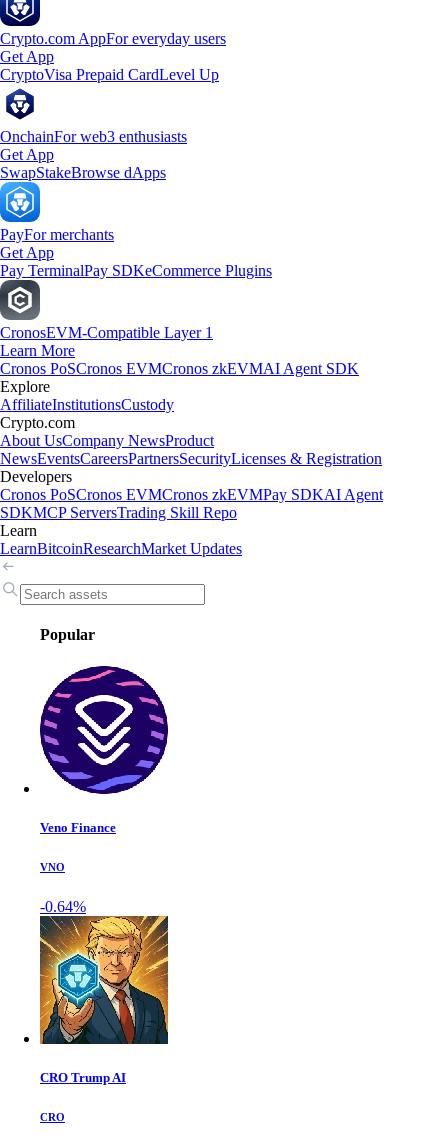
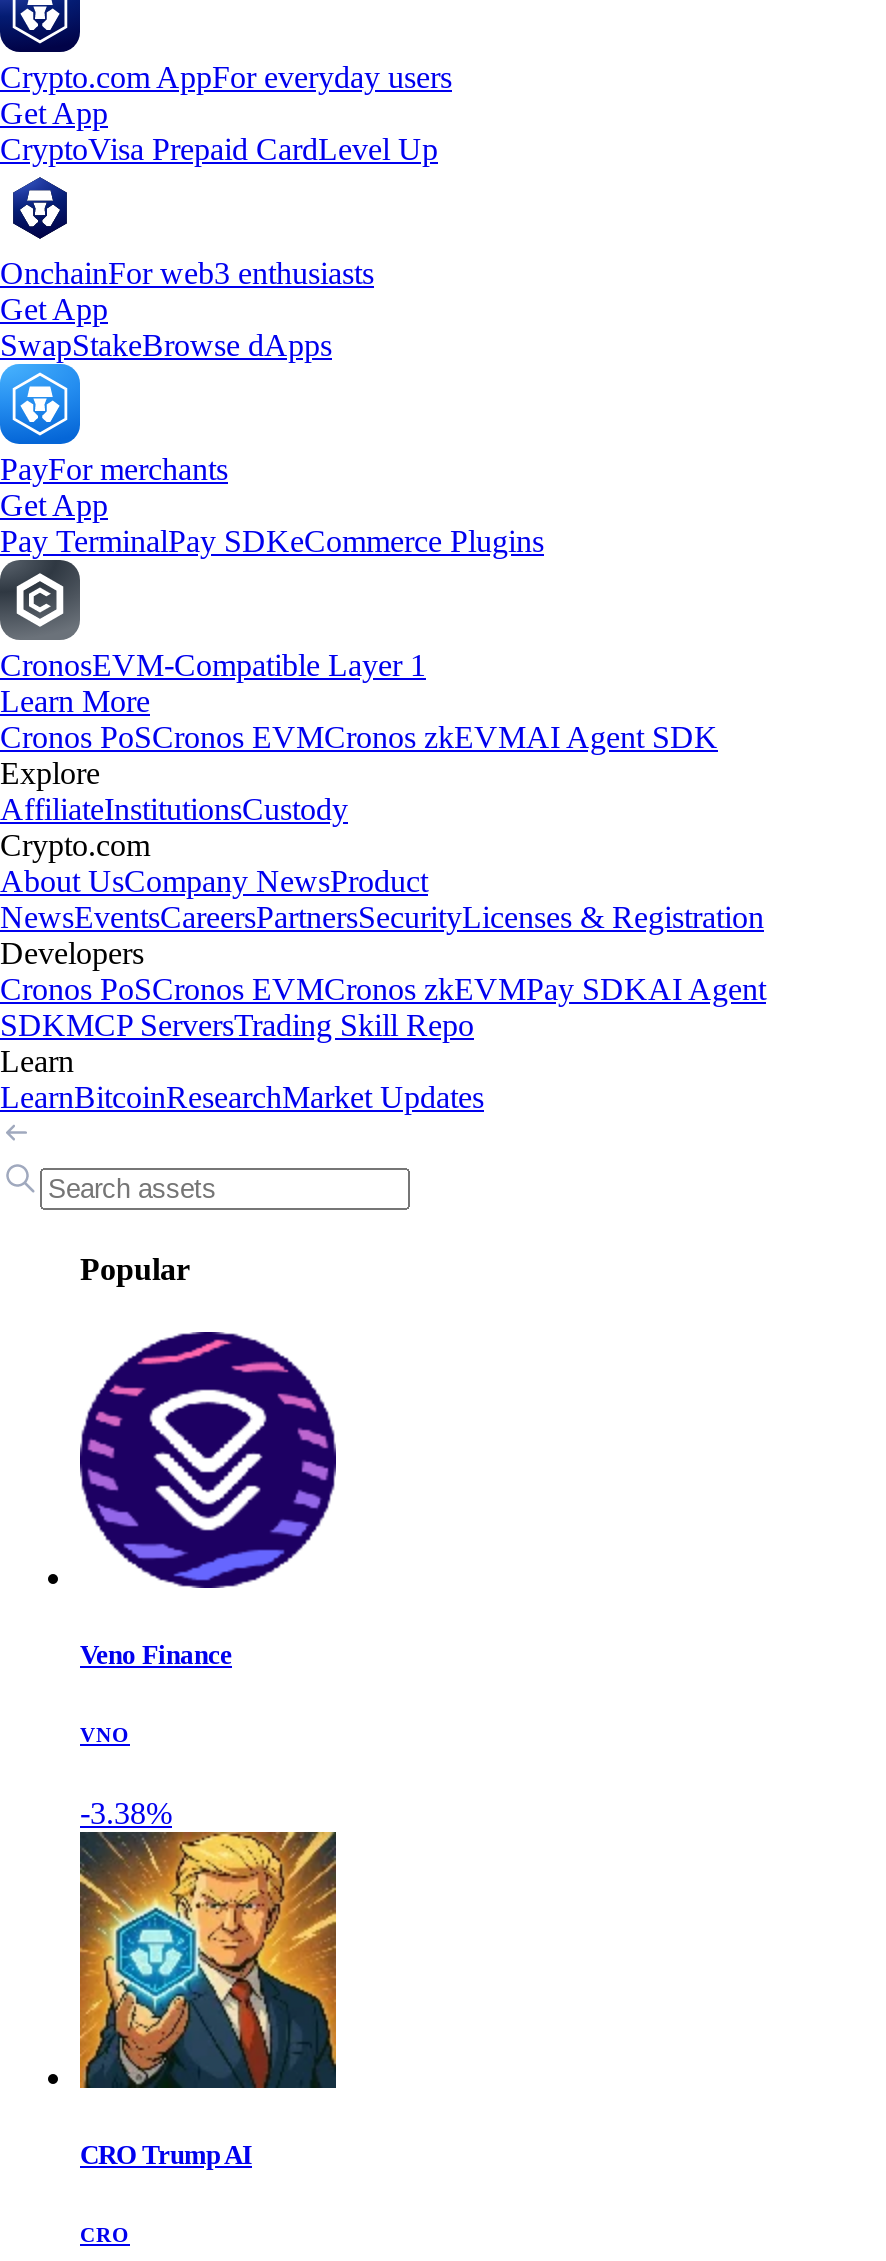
[40,898,86,915] -0.64% -> [80,1796,172,1830] -3.38%

